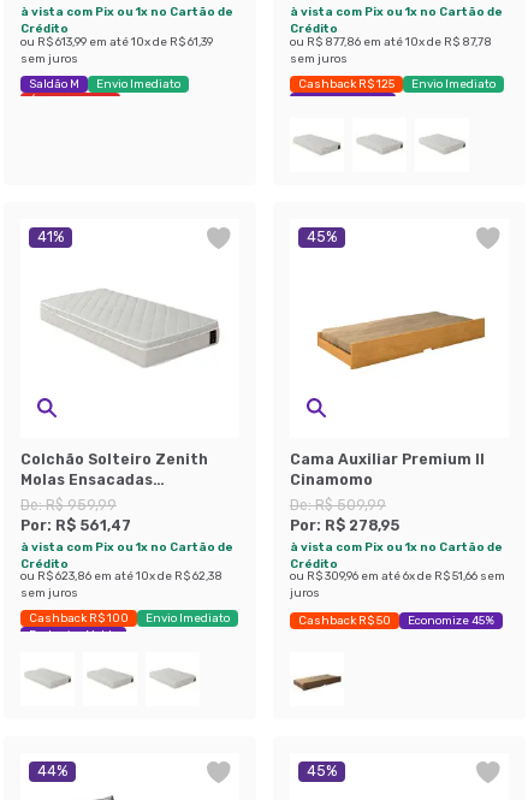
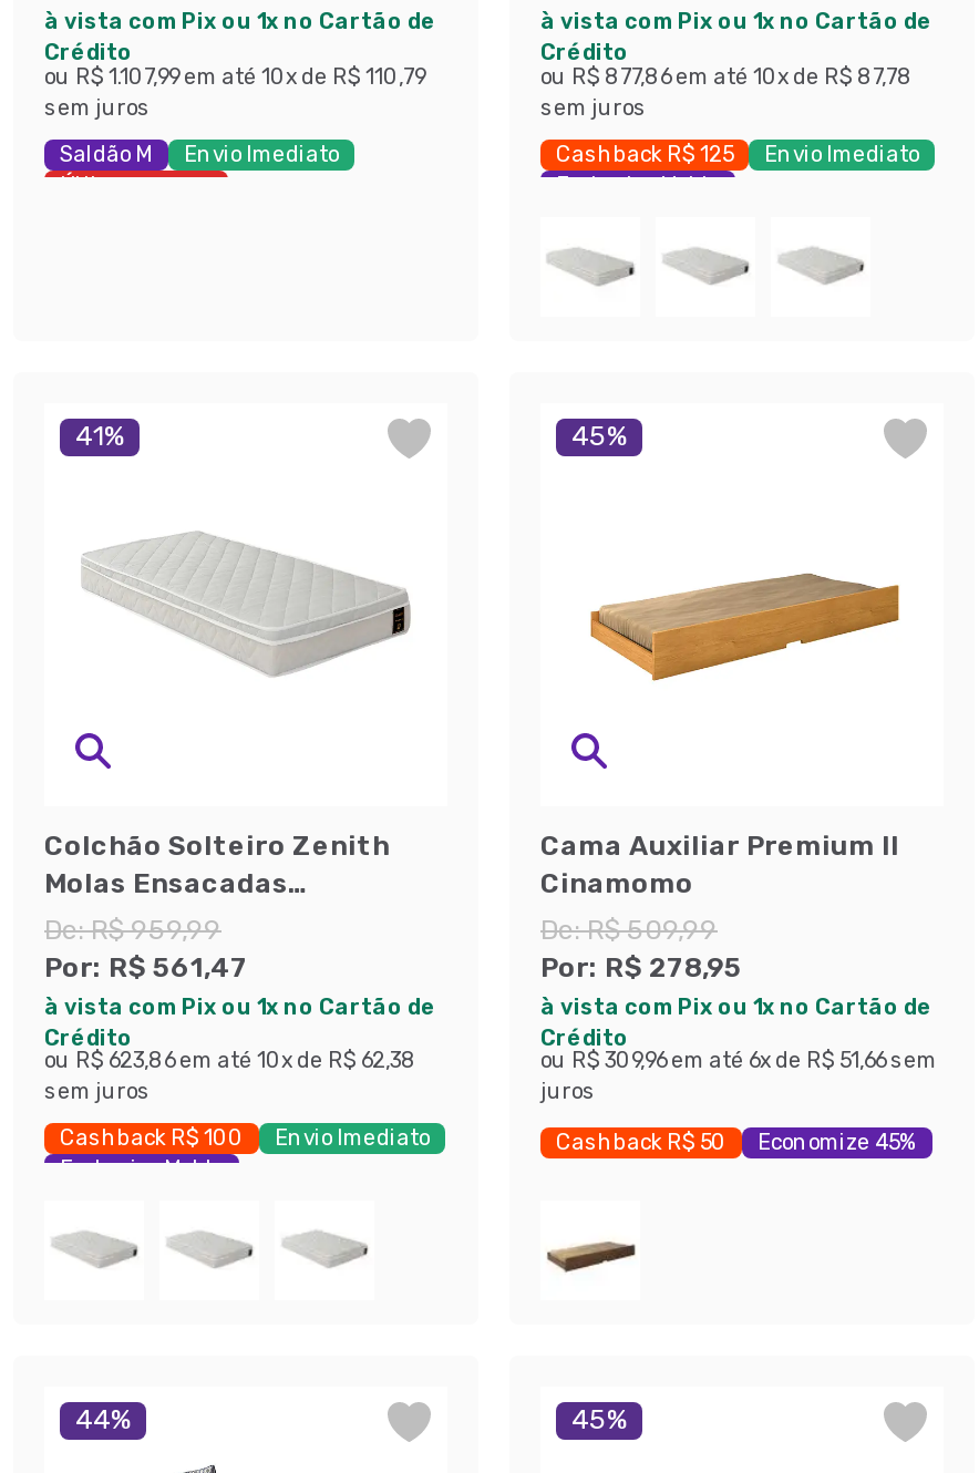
[20,34,213,48] ou R$ 613,99 em até 10 x de R$ 61,39 -> [44,63,425,87] ou R$ 1.107,99 em até 10 x de R$ 110,79

